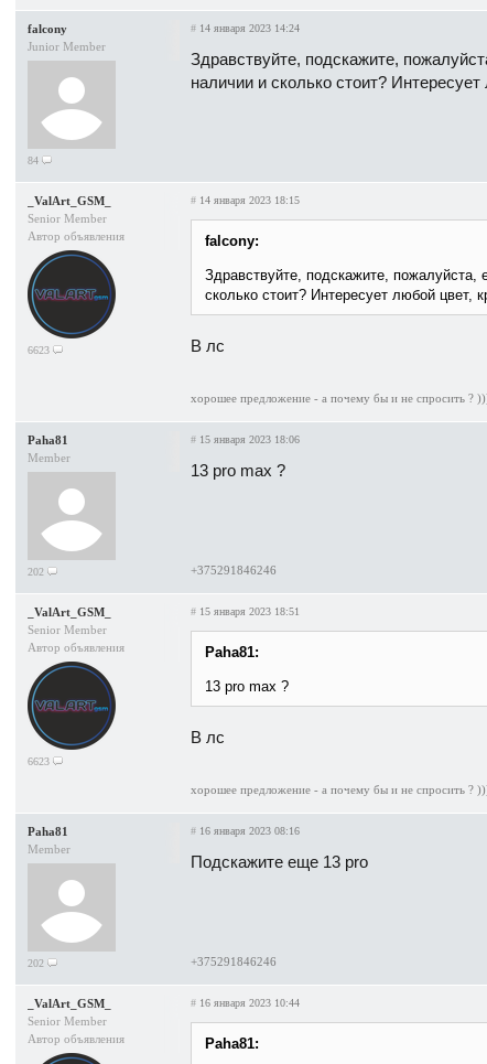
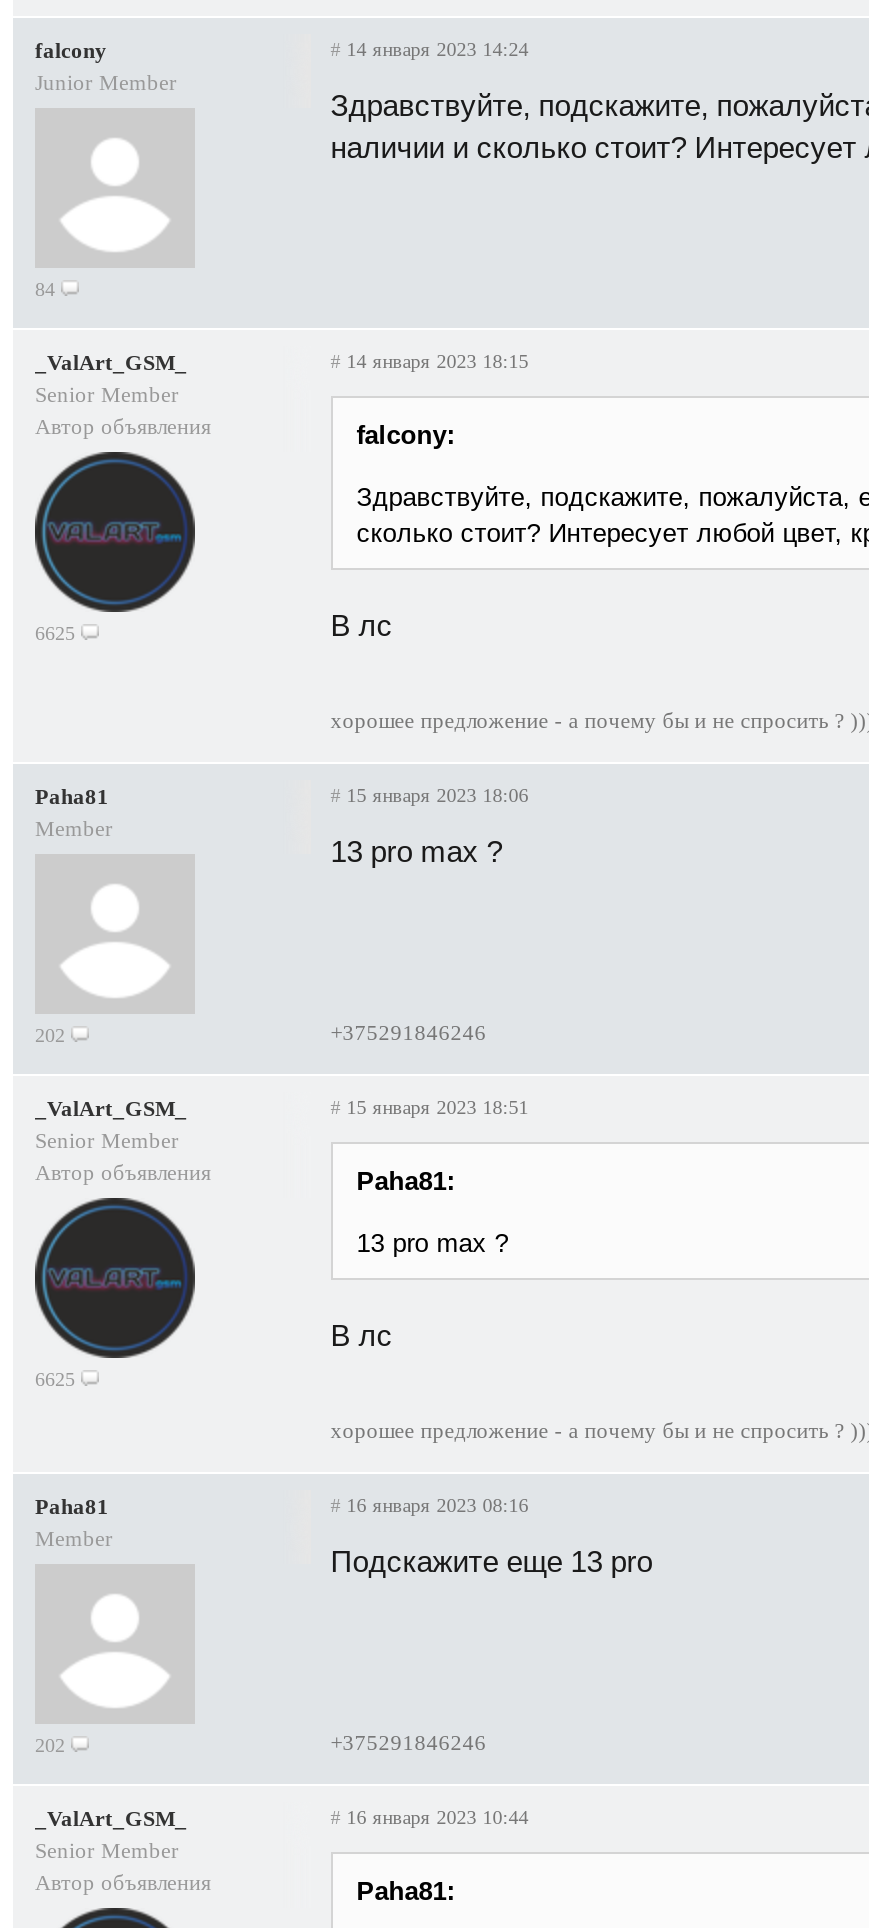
[28,344,53,356] 6623 -> [35,622,81,644] 6625
[28,755,53,767] 6623 -> [35,1368,81,1390] 6625

